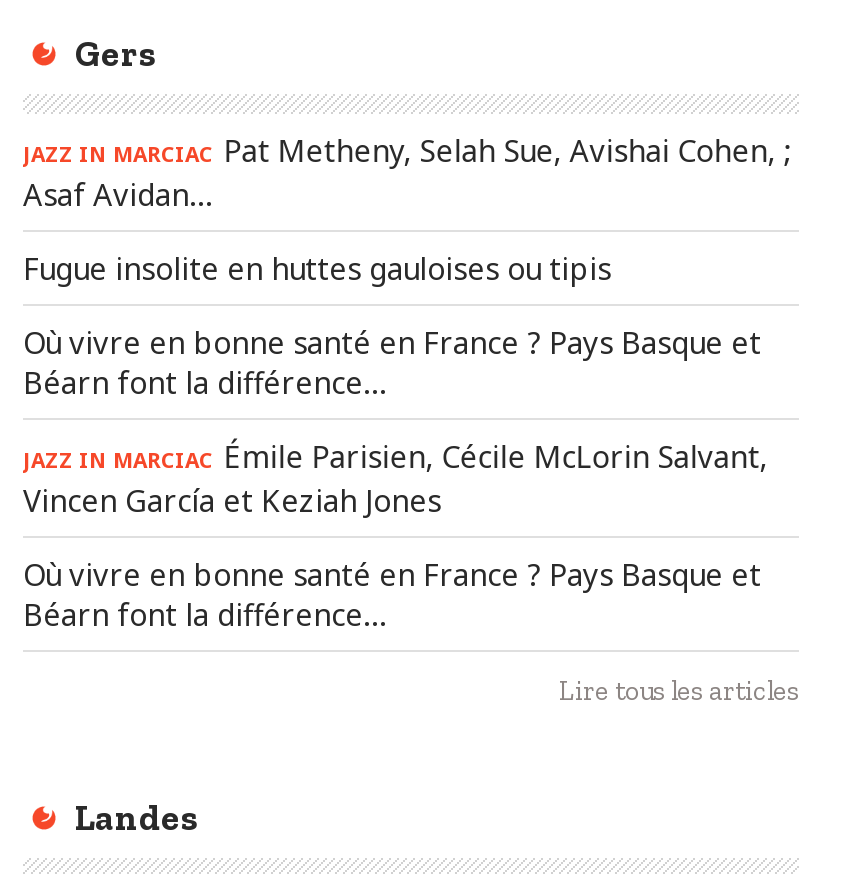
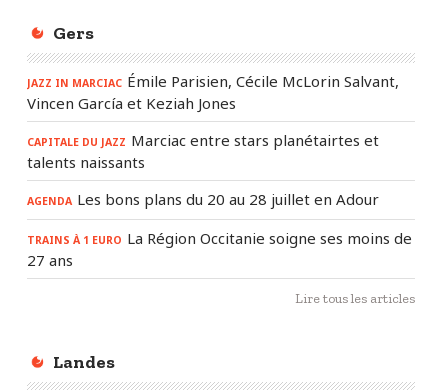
[23,130,789,402] JAZZ IN MARCIAC Pat Metheny, Selah Sue, Avishai Cohen, ; | Asaf Avidan… | Fugue insolite en huttes gauloises ou tipis | Où vivre en bonne santé en France ? Pays Basque et | Béarn font la différence… -> none
moved [23,436,767,520] -> [27,71,399,113]: JAZZ IN MARCIAC Émile Parisien, Cécile McLorin Salvant, | Vincen García et Keziah Jones
[23,554,761,634] Où vivre en bonne santé en France ? Pays Basque et | Béarn font la différence… -> [27,130,412,270] CAPITALE DU JAZZ Marciac entre stars planétairtes et | talents naissants | AGENDA Les bons plans du 20 au 28 juillet en Adour | TRAINS À 1 EURO La Région Occitanie soigne ses moins de | 27 ans

